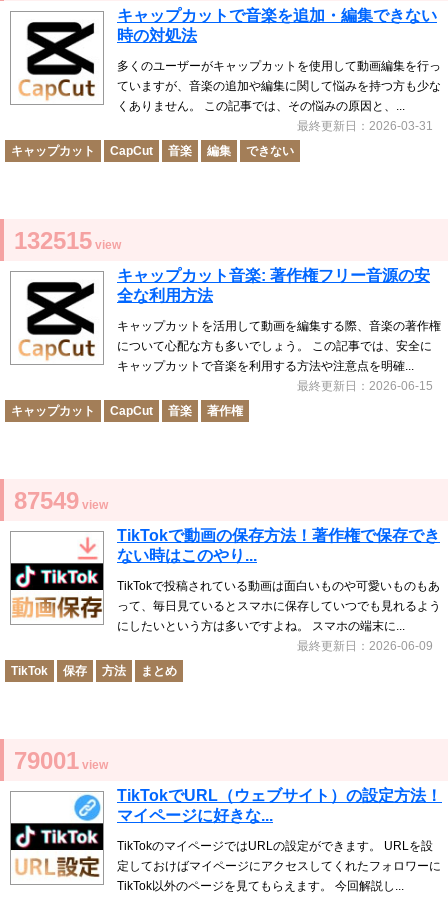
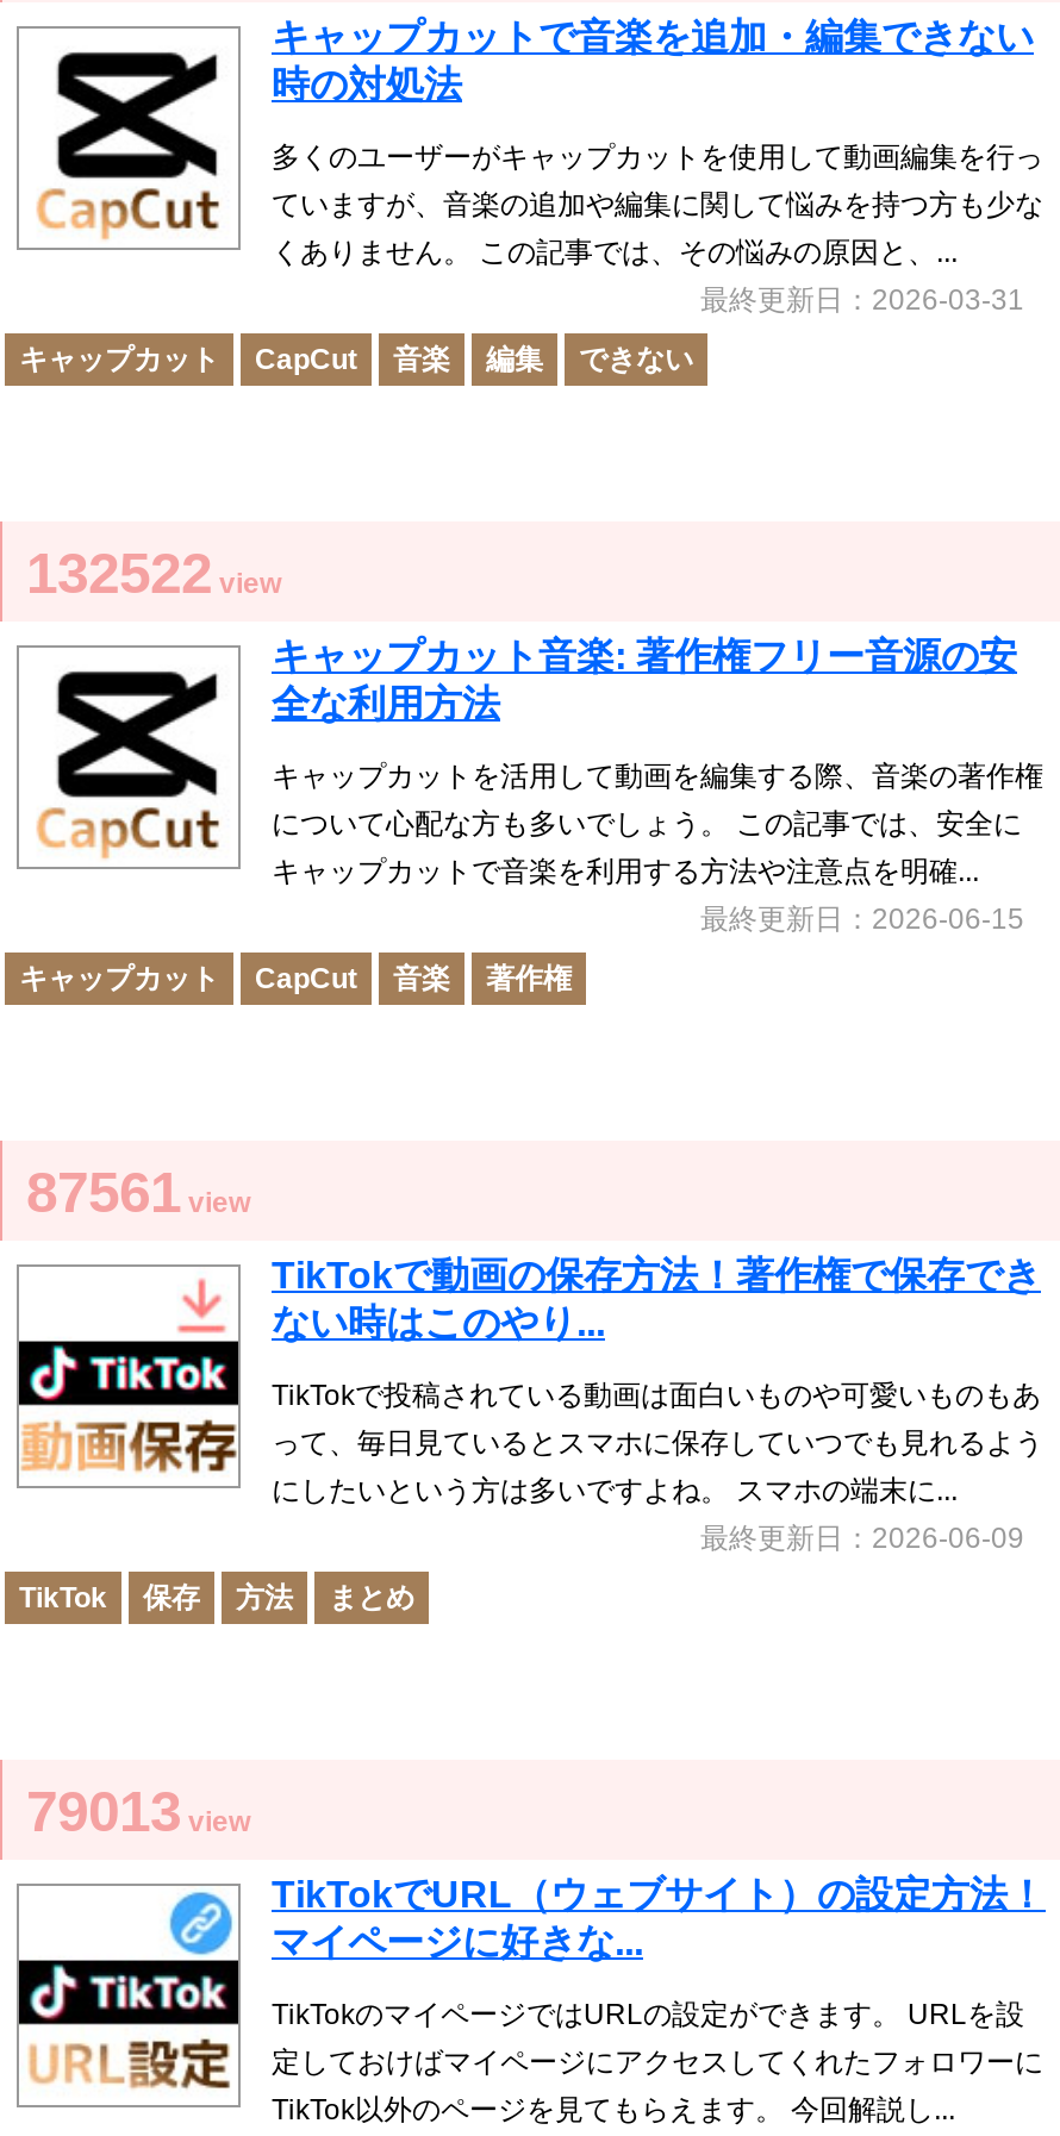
[14,227,121,254] 132515view -> [26,541,281,605] 132522view
[14,487,108,514] 87549view -> [26,1160,250,1224] 87561view
[14,747,108,774] 79001view -> [26,1779,250,1843] 79013view

